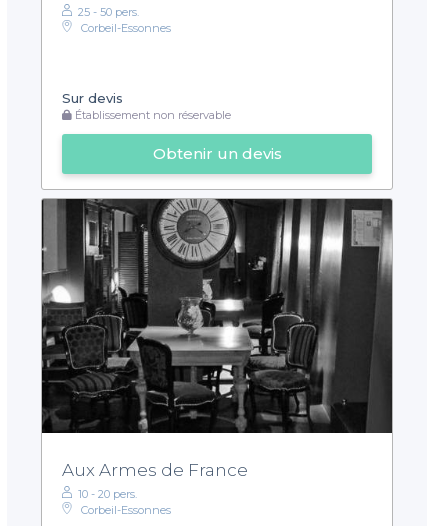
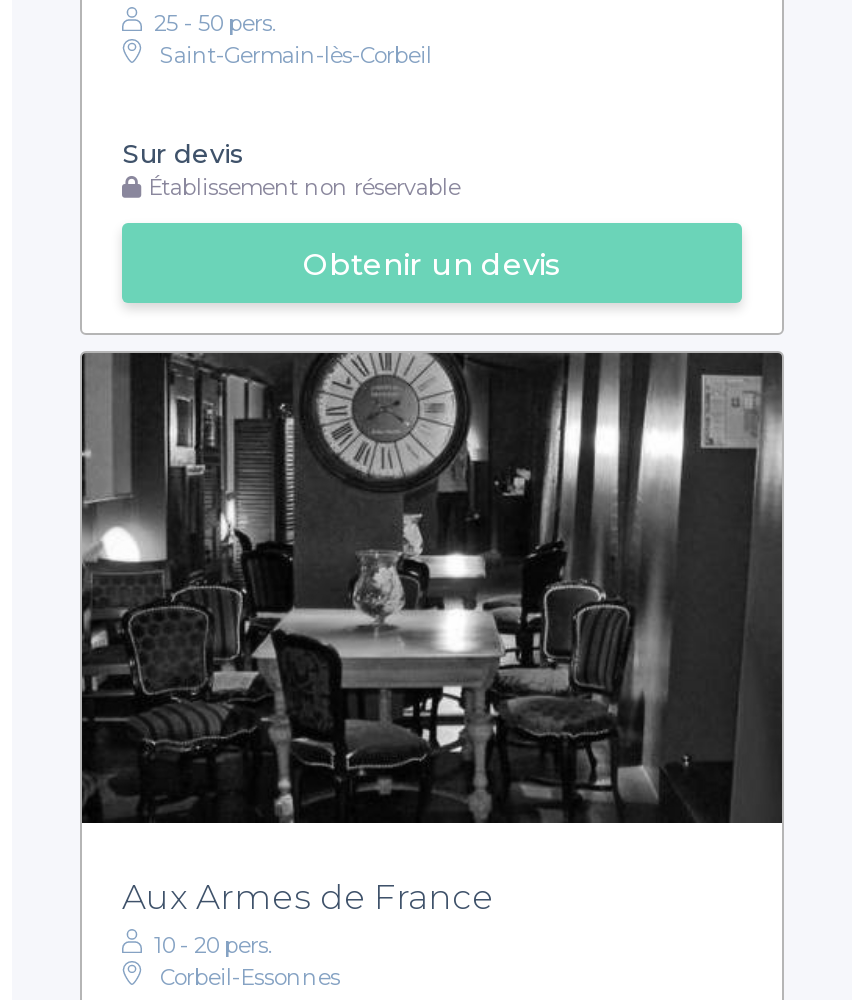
[81,21,171,35] Corbeil-Essonnes -> [160,41,432,69] Saint-Germain-lès-Corbeil

